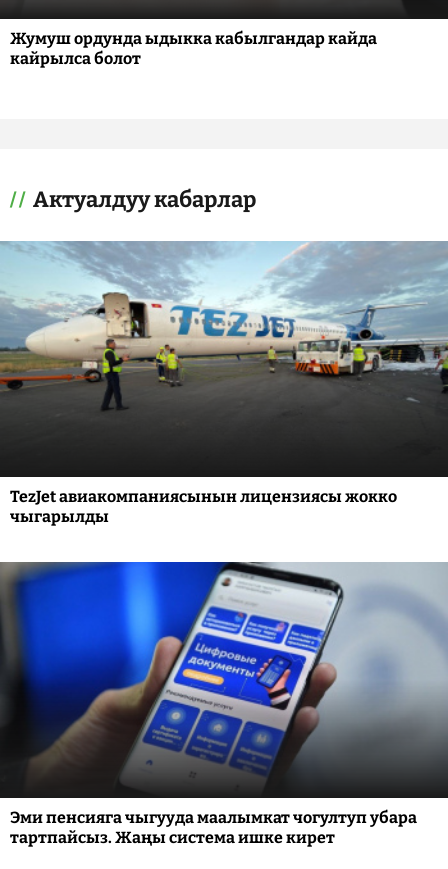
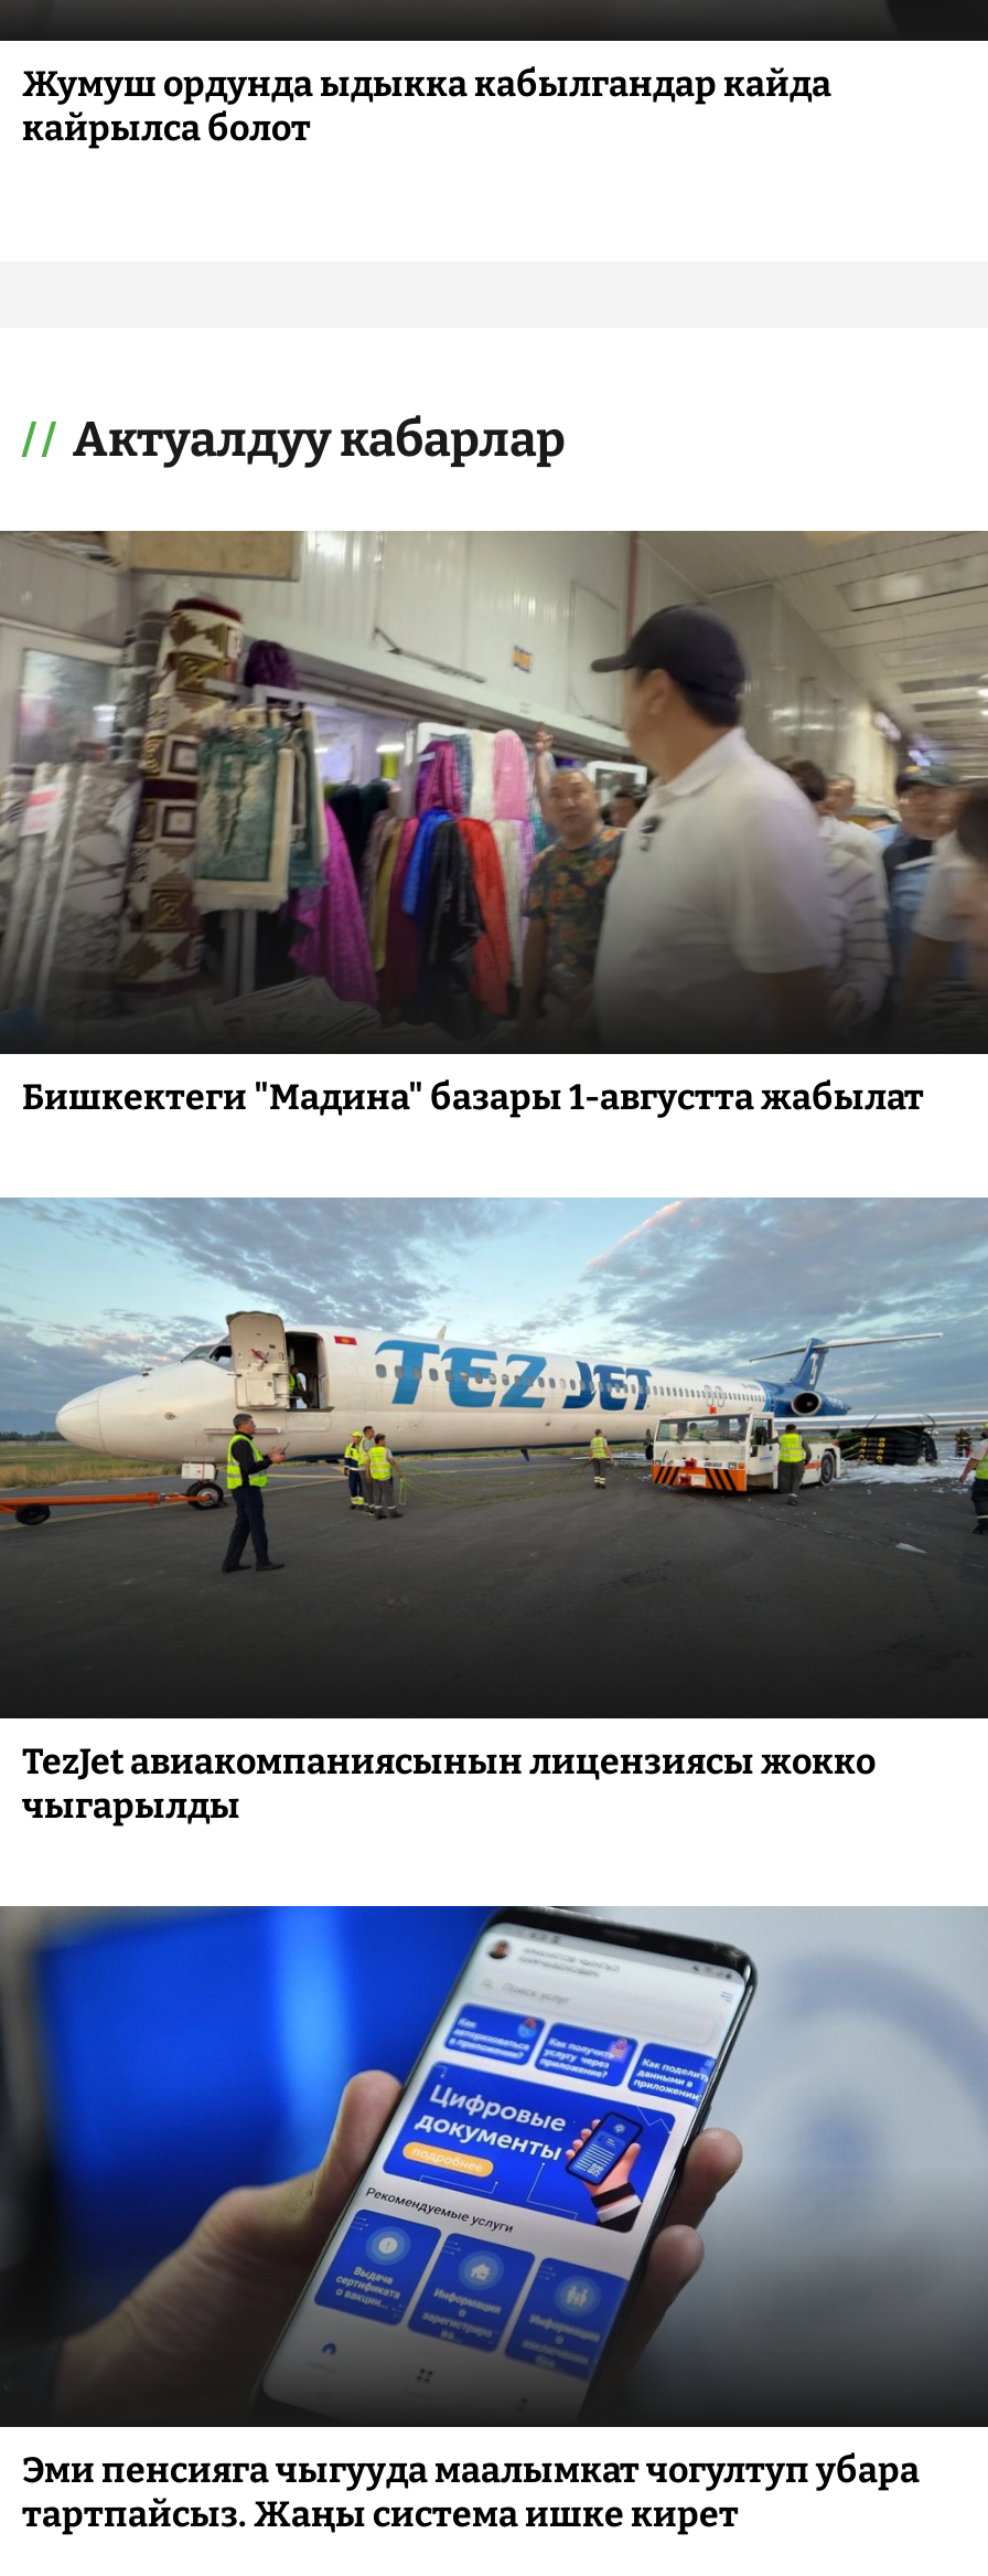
none -> [7,528,981,1117] [image] | Бишкектеги "Мадина" базары 1-августта жабылат

